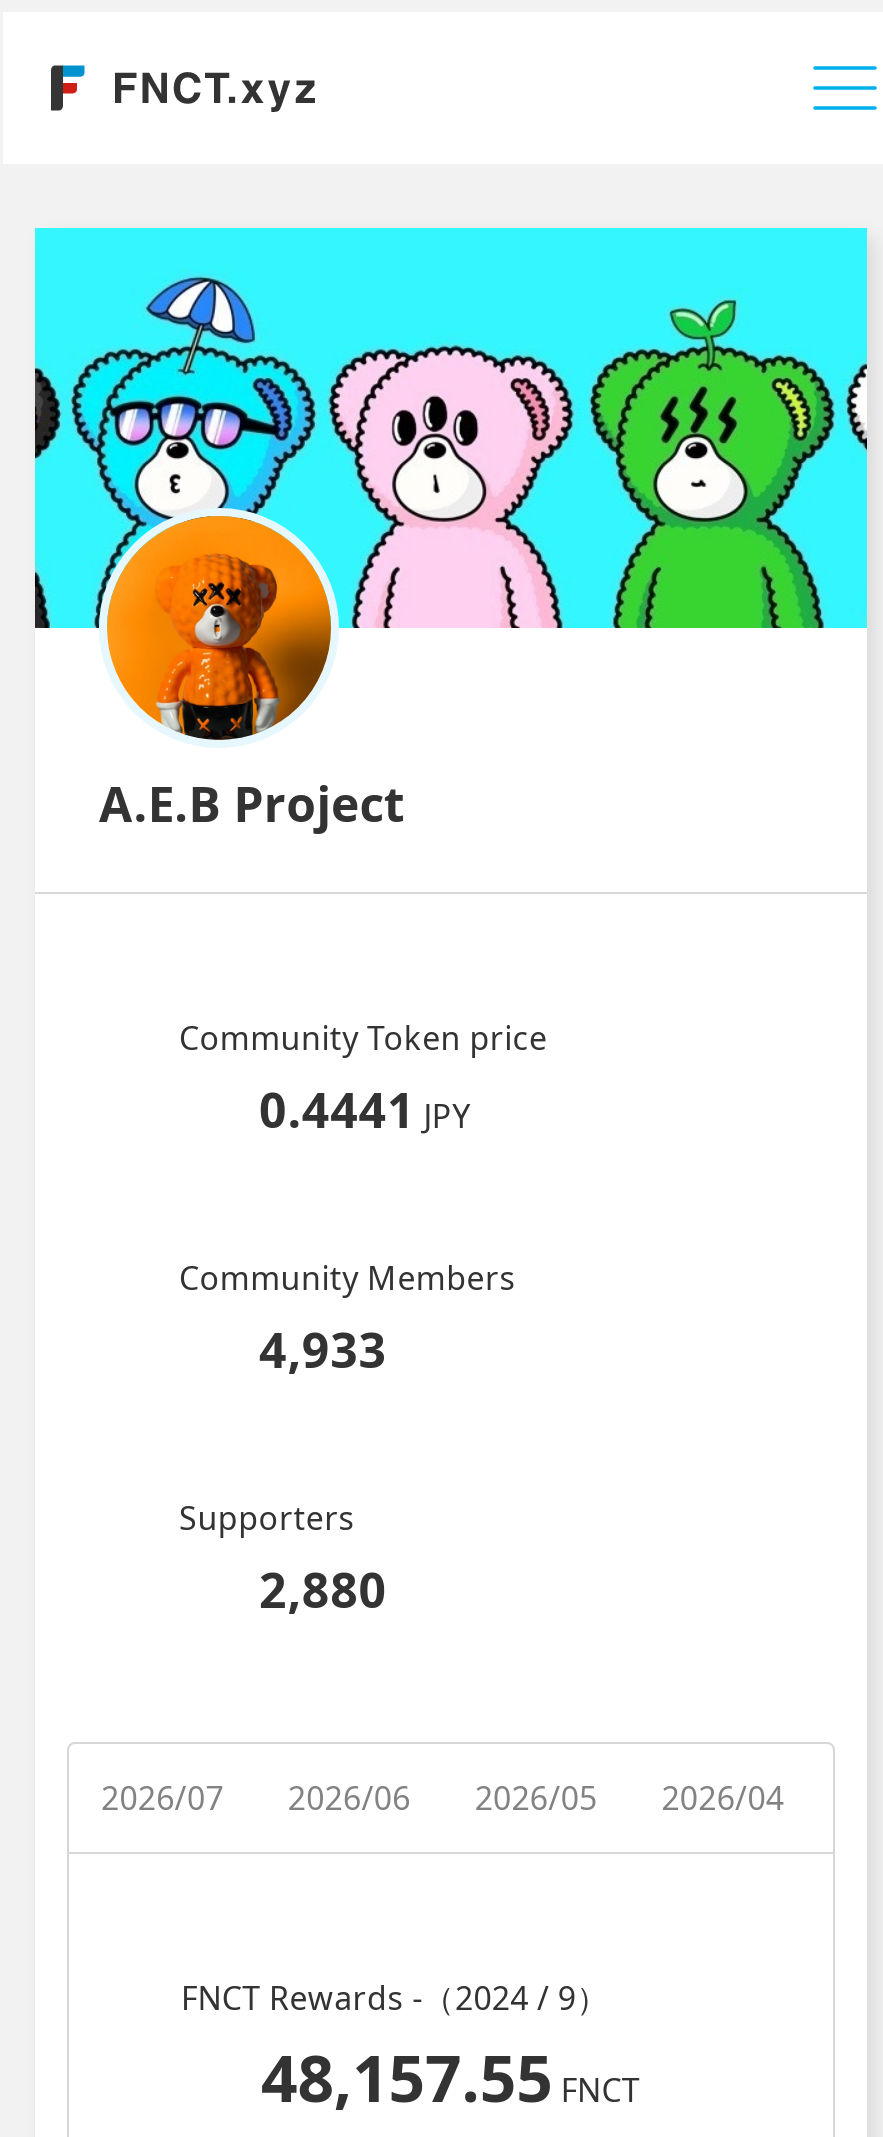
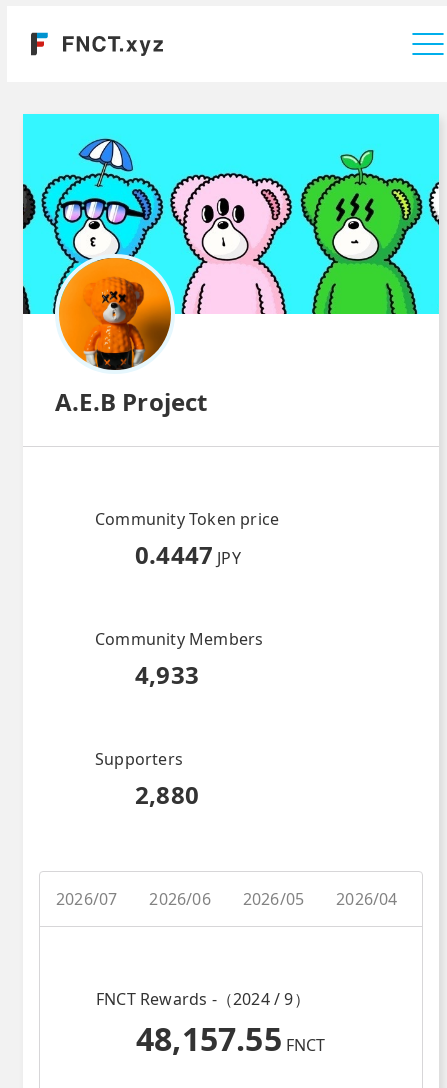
[259,1076,471,1142] 0.4441 JPY -> [135,538,241,571] 0.4447 JPY

